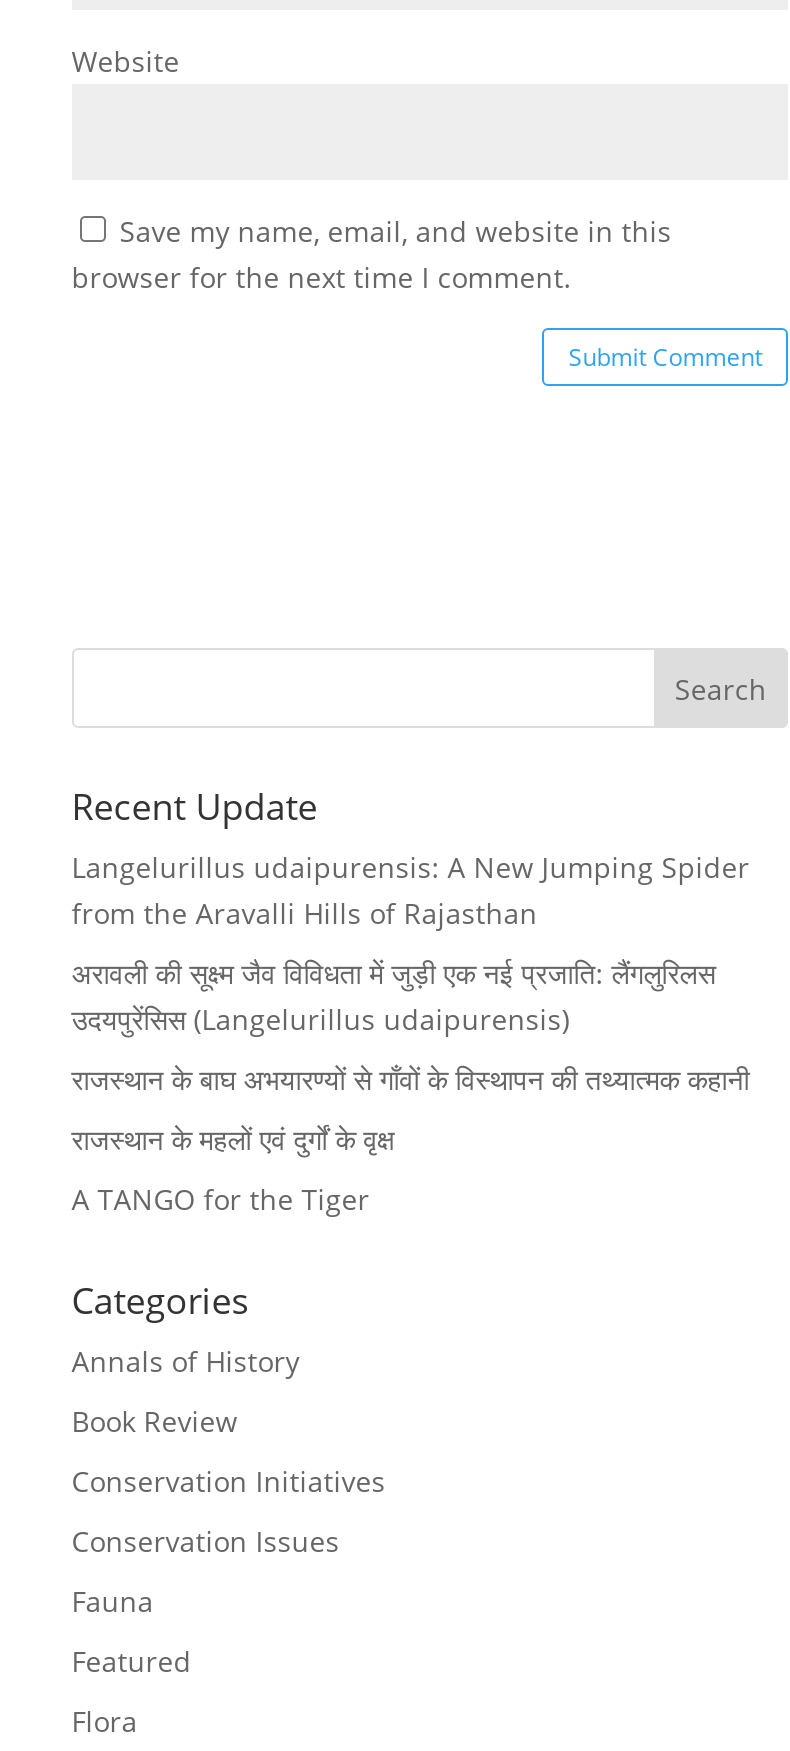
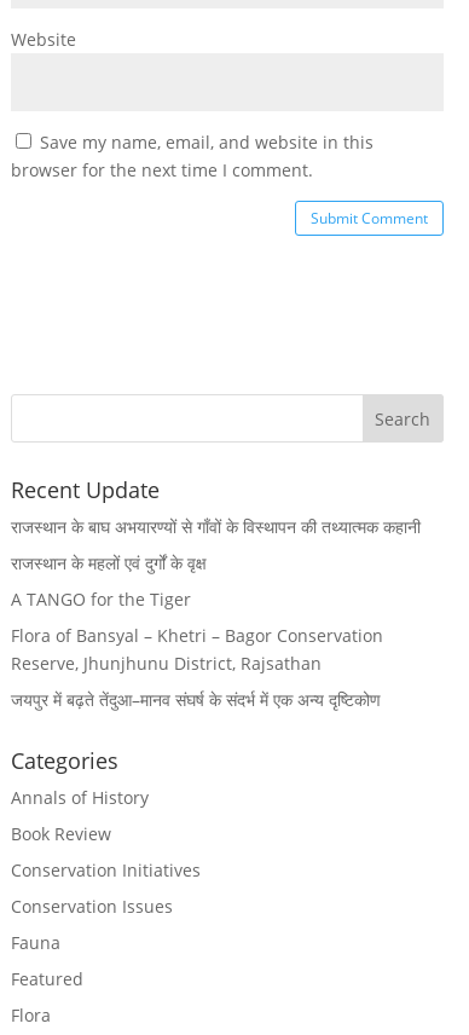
[72,849,750,1039] Langelurillus udaipurensis: A New Jumping Spider | from the Aravalli Hills of Rajasthan | अरावली की सूक्ष्म जैव विविधता में जुड़ी एक नई प्रजाति: लैंगलुरिलस | उदयपुरेंसिस (Langelurillus udaipurensis) -> none
moved [72,1061,750,1219] -> [11,515,420,611]: राजस्थान के बाघ अभयारण्यों से गाँवों के विस्थापन की तथ्यात्मक कहानी | राजस्थान के महलों एवं दुर्गों के वृक्ष | A TANGO for the Tiger
none -> [11,624,383,711] Flora of Bansyal – Khetri – Bagor Conservation | Reserve, Jhunjhunu District, Rajsathan | जयपुर में बढ़ते तेंदुआ–मानव संघर्ष के संदर्भ में एक अन्य दृष्टिकोण

